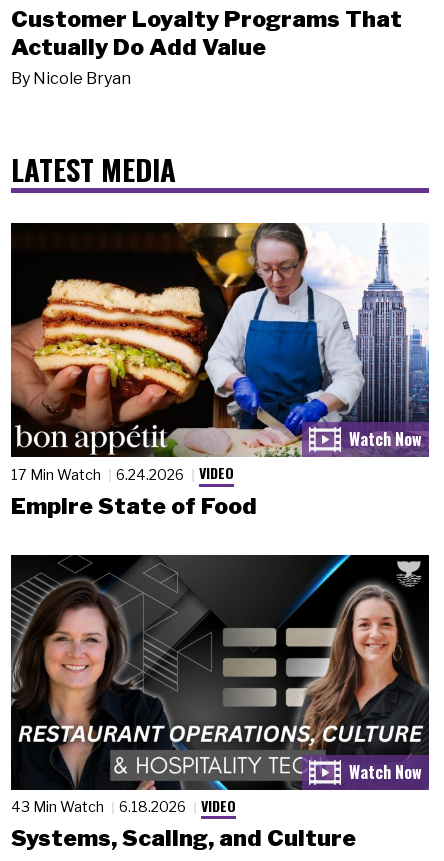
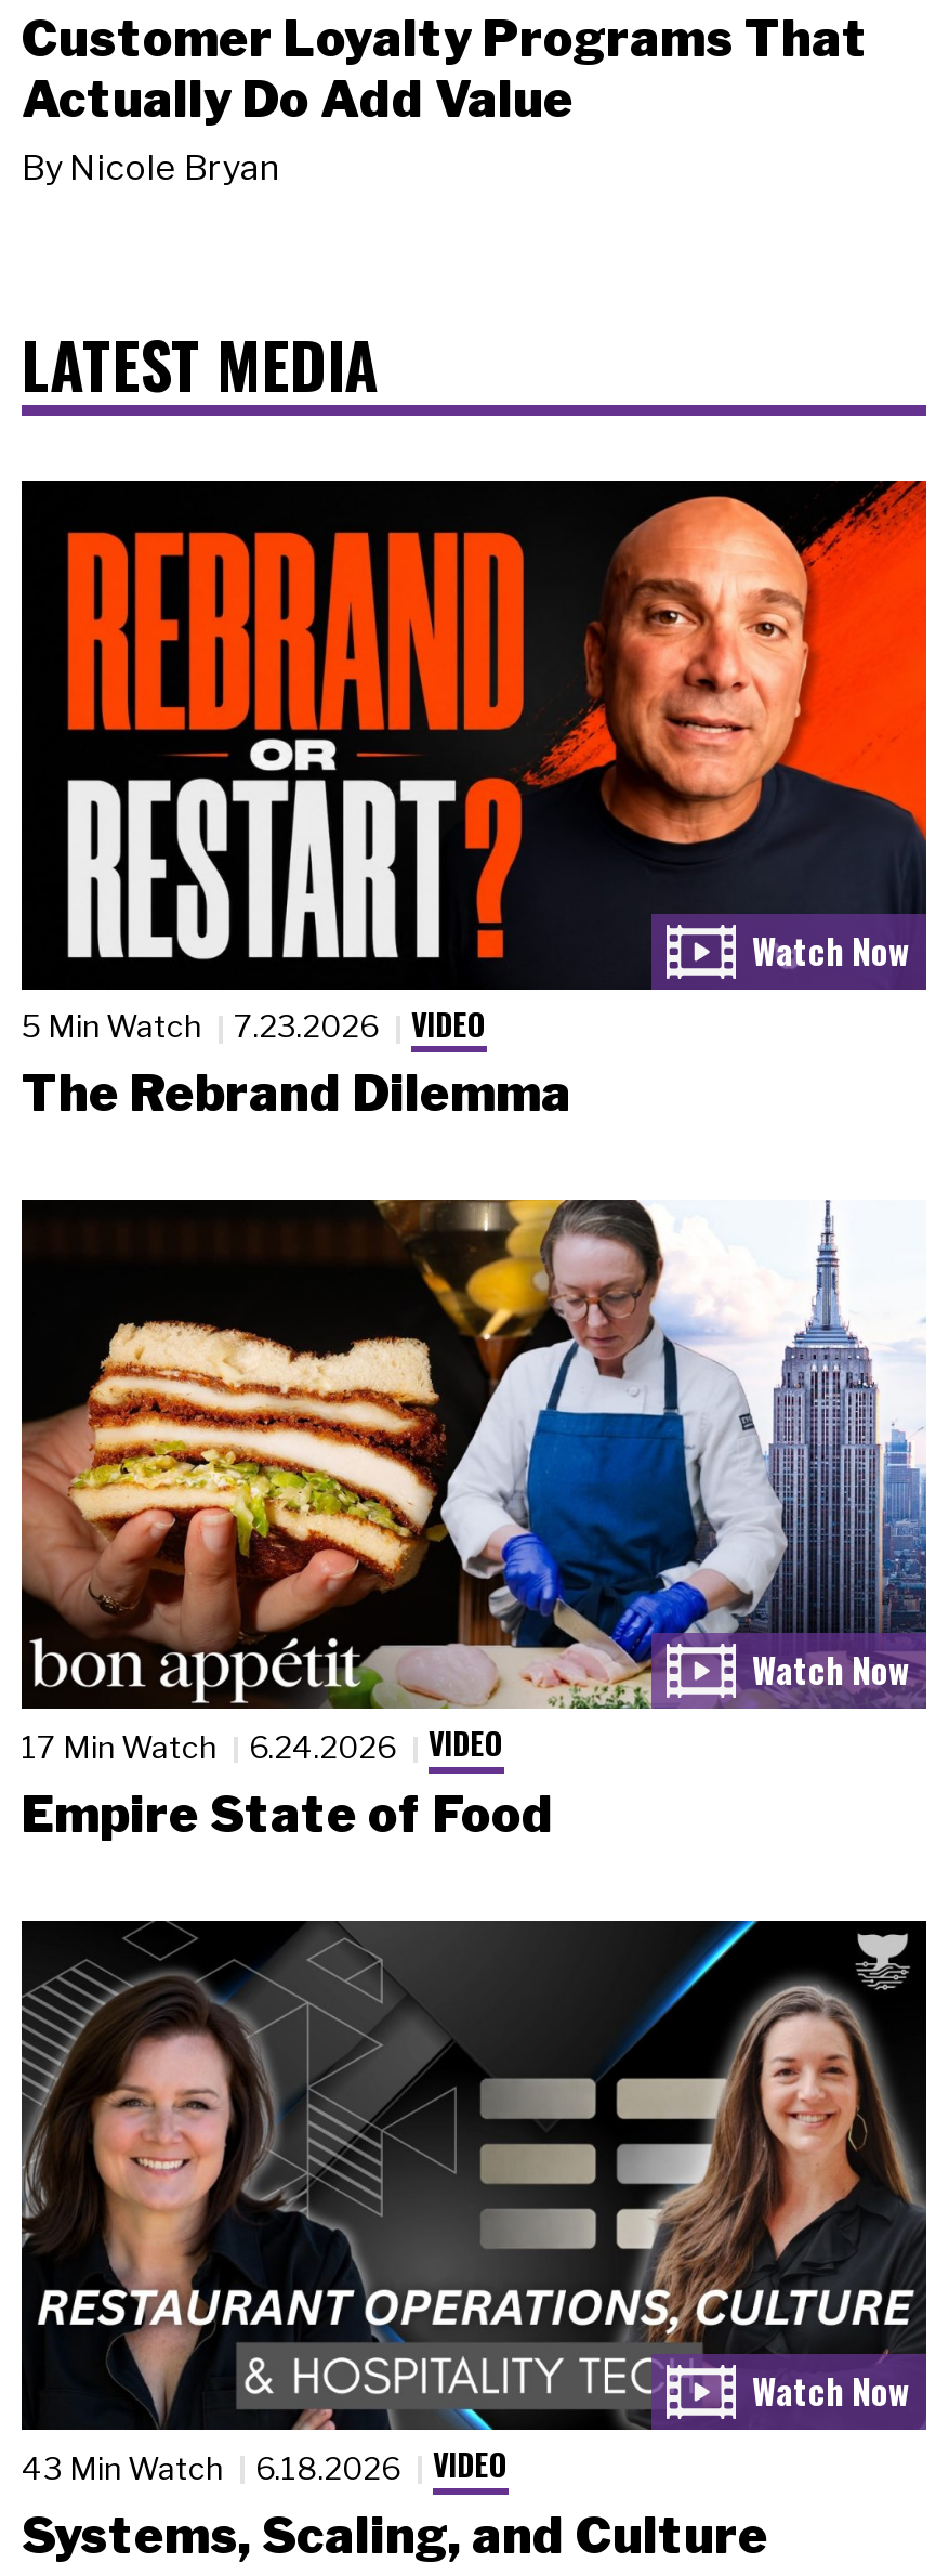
none -> [19,479,928,1125] [image] | 5 Min Watch | 7.23.2026 | VIDEO | The Rebrand Dilemma

